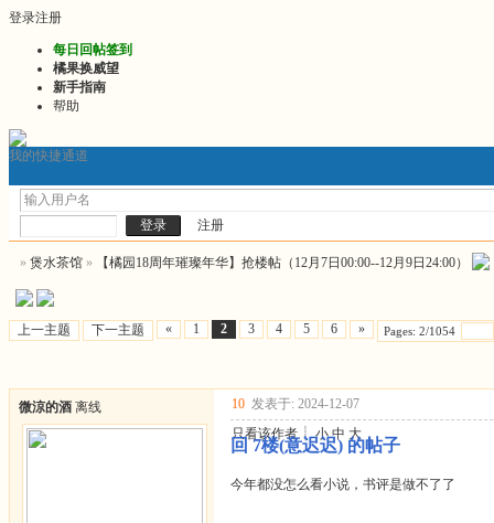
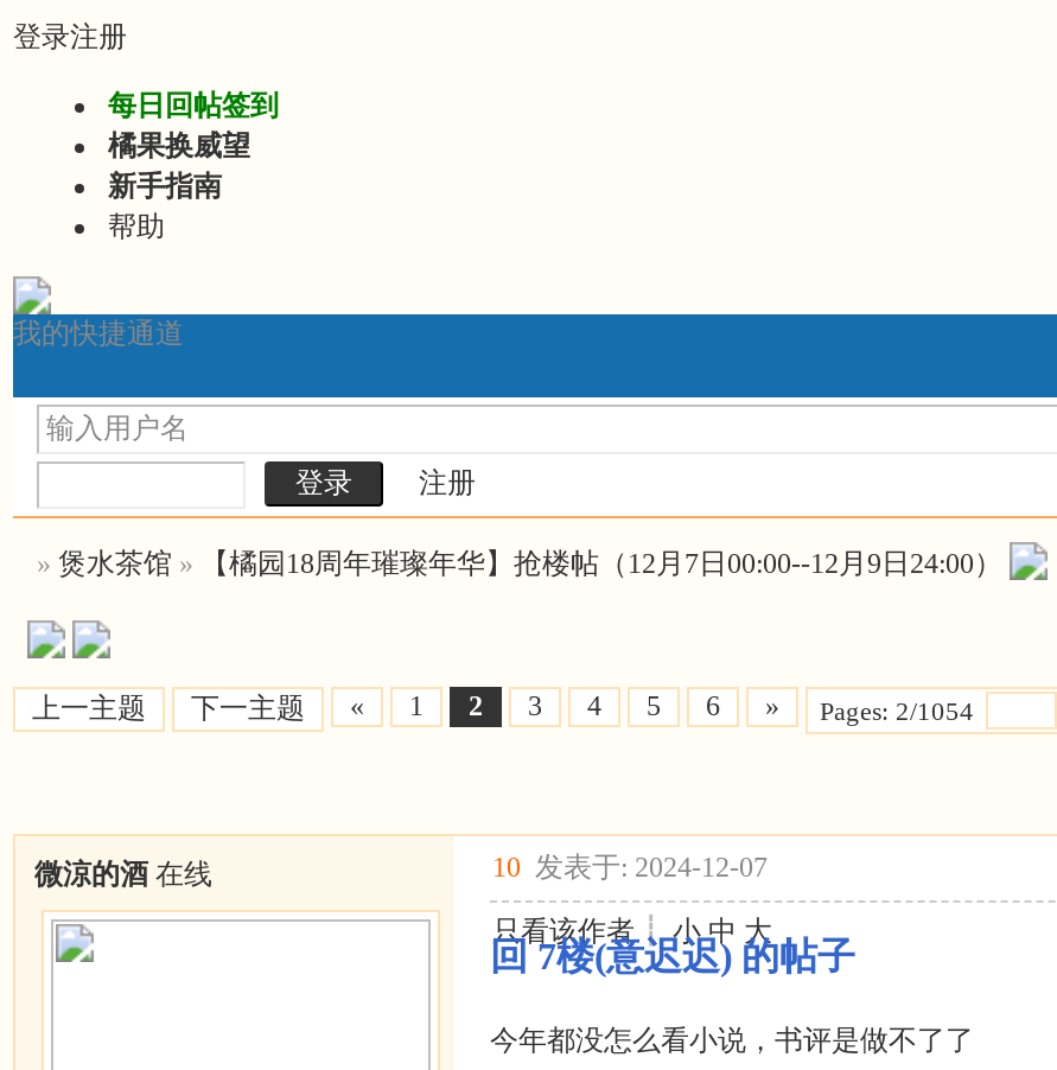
[19,399,101,415] 微涼的酒 离线 -> [34,858,212,891] 微涼的酒 在线

